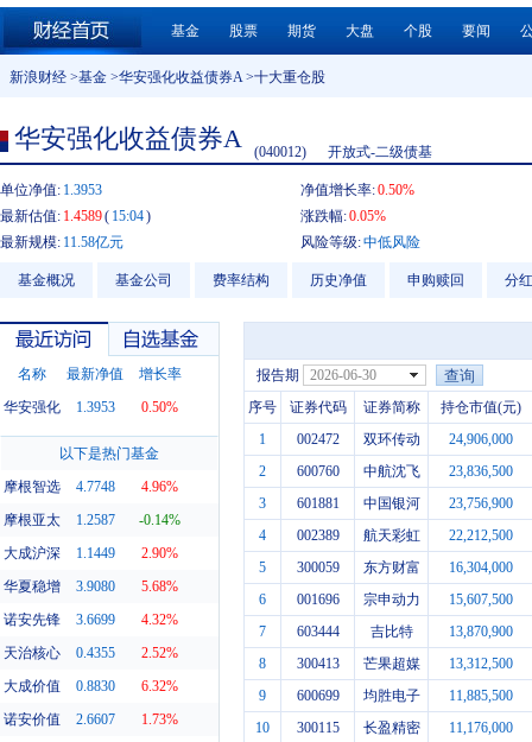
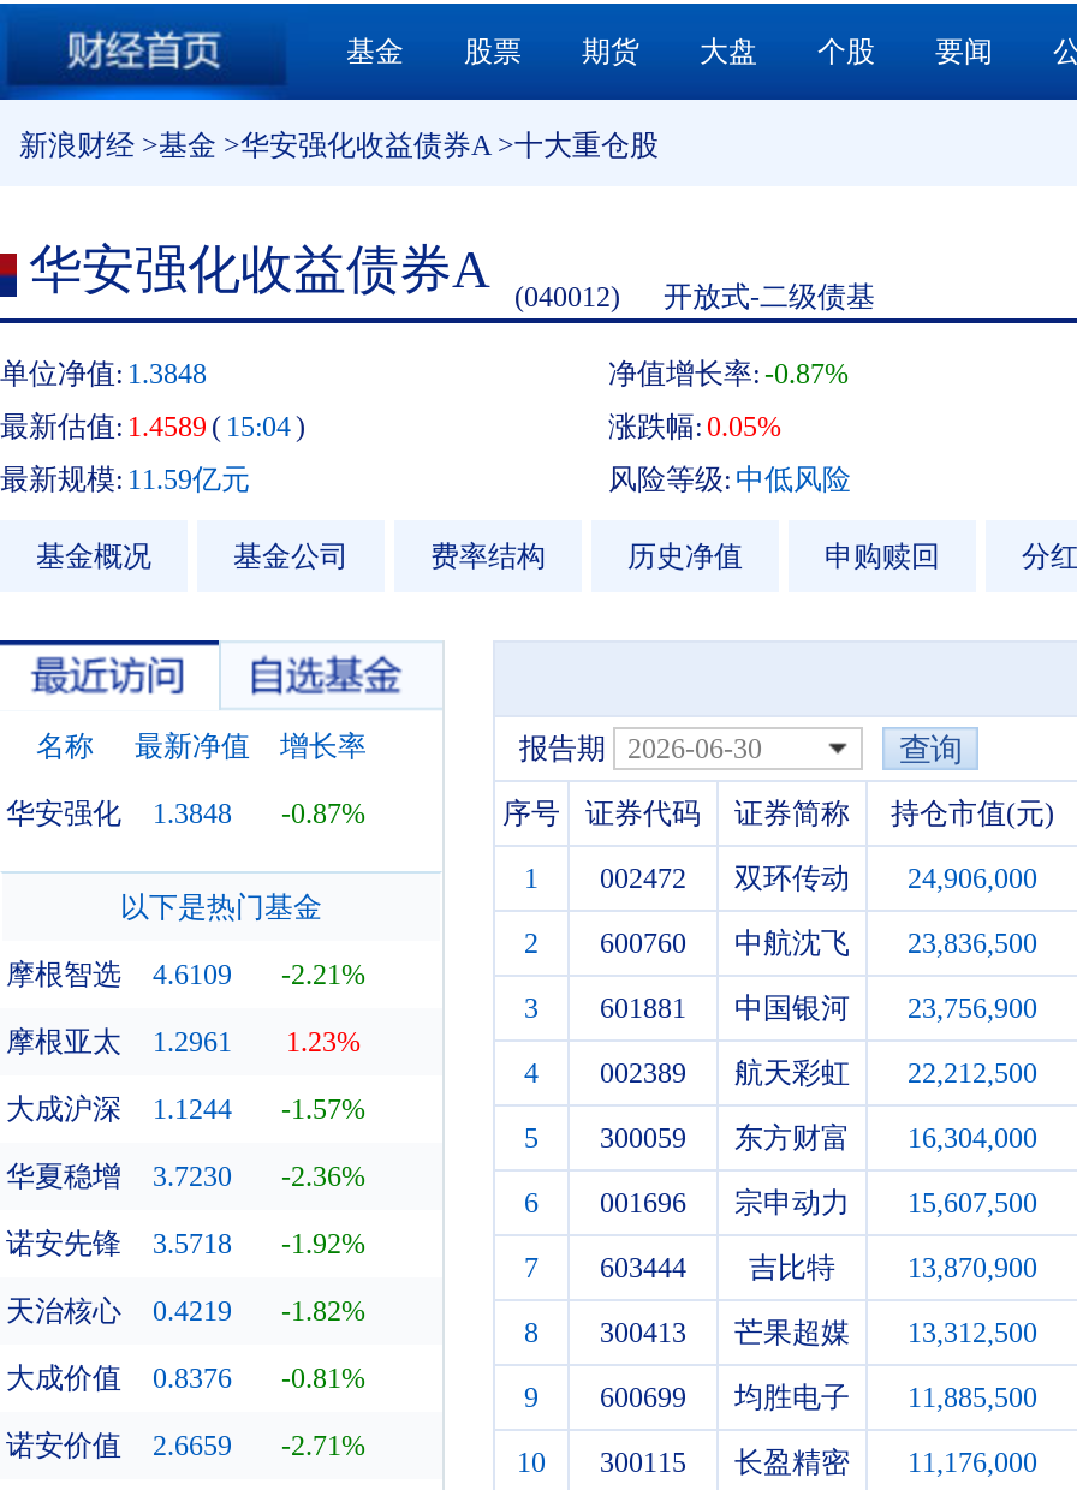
[0,182,102,198] 单位净值: 1.3953 -> [0,357,207,391] 单位净值: 1.3848
[300,182,414,198] 净值增长率: 0.50% -> [608,357,849,391] 净值增长率: -0.87%
[0,234,123,250] 最新规模: 11.58亿元 -> [0,463,250,496] 最新规模: 11.59亿元
[75,399,115,416] 1.3953 -> [153,797,232,830] 1.3848
[141,399,178,416] 0.50% -> [281,797,365,830] -0.87%
[75,478,115,495] 4.7748 -> [153,958,232,991] 4.6109
[141,478,178,495] 4.96% -> [281,958,365,991] -2.21%
[75,512,115,528] 1.2587 -> [153,1025,232,1059] 1.2961
[139,512,180,528] -0.14% -> [286,1025,361,1059] 1.23%
[75,545,115,562] 1.1449 -> [153,1092,232,1126] 1.1244
[141,545,178,562] 2.90% -> [281,1092,365,1126] -1.57%
[75,578,115,595] 3.9080 -> [153,1160,232,1193] 3.7230
[141,578,178,595] 5.68% -> [281,1160,365,1193] -2.36%
[75,611,115,628] 3.6699 -> [153,1227,232,1260] 3.5718
[141,611,178,628] 4.32% -> [281,1227,365,1260] -1.92%
[75,645,115,661] 0.4355 -> [153,1294,232,1328] 0.4219
[141,645,178,661] 2.52% -> [281,1294,365,1328] -1.82%
[75,678,115,695] 0.8830 -> [153,1361,232,1395] 0.8376
[141,678,178,695] 6.32% -> [281,1361,365,1395] -0.81%
[75,711,115,728] 2.6607 -> [153,1429,232,1462] 2.6659
[141,711,178,728] 1.73% -> [281,1429,365,1462] -2.71%

